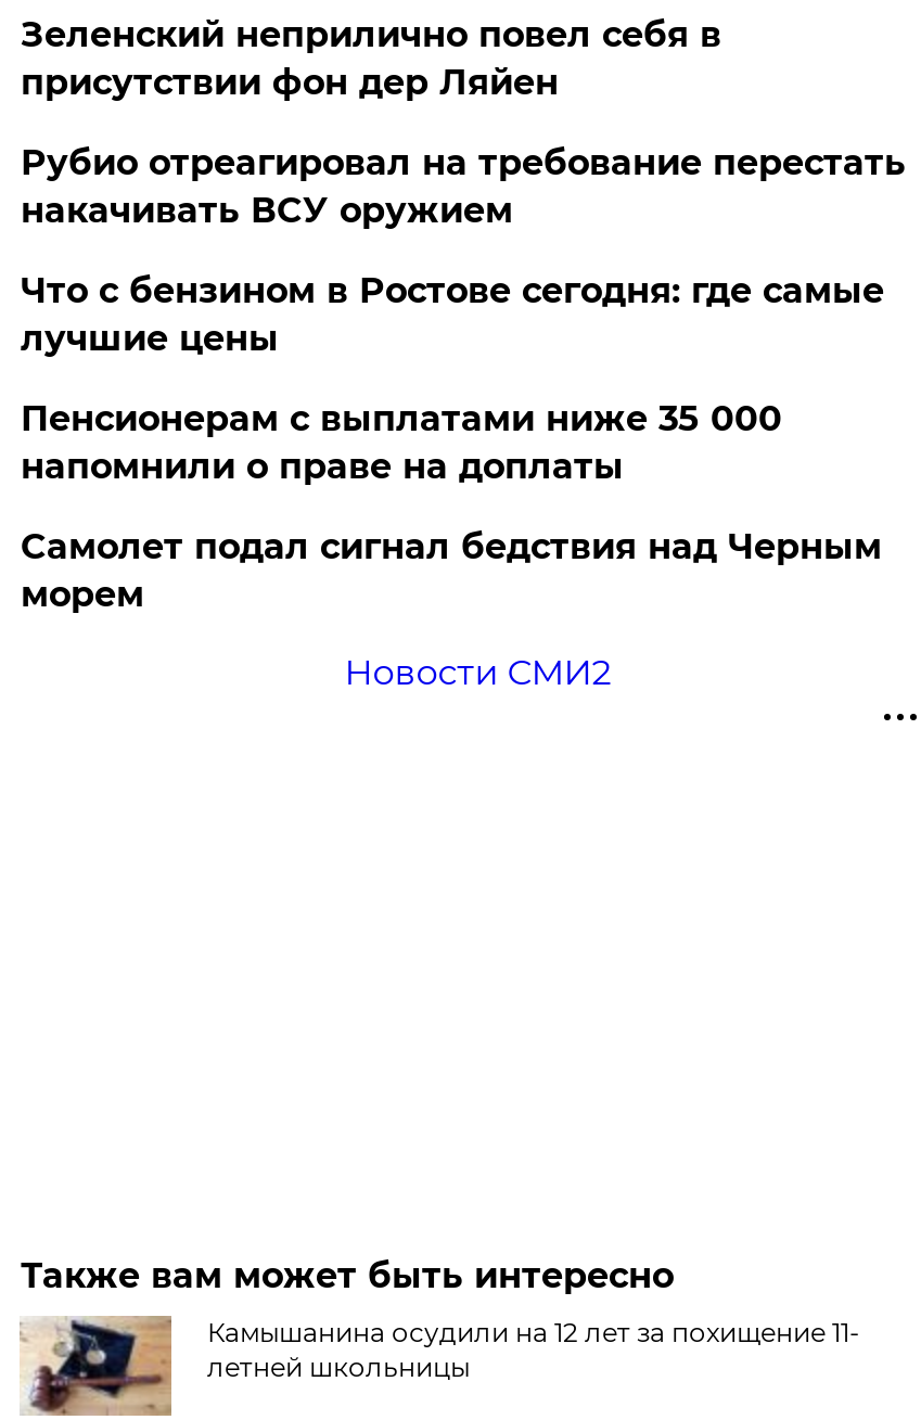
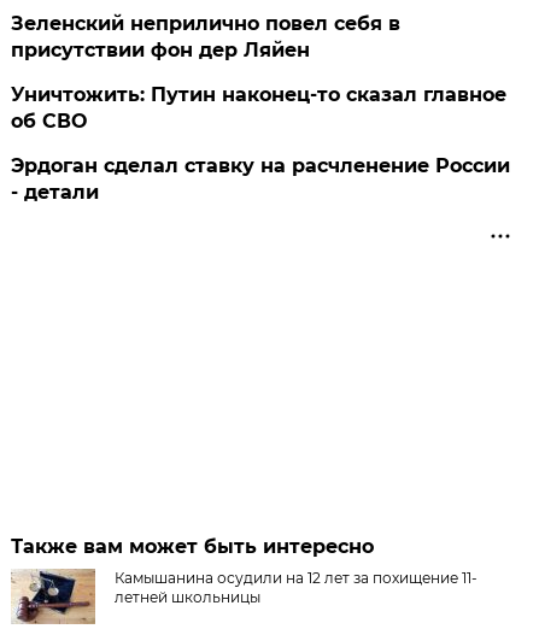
[20,142,906,693] Рубио отреагировал на требование перестать | накачивать ВСУ оружием | Что с бензином в Ростове сегодня: где самые | лучшие цены | Пенсионерам с выплатами ниже 35 000 | напомнили о праве на доплаты | Самолет подал сигнал бедствия над Черным | морем | Новости СМИ2 -> [11,83,511,204] Уничтожить: Путин наконец-то сказал главное | об СВО | Эрдоган сделал ставку на расчленение России | - детали

